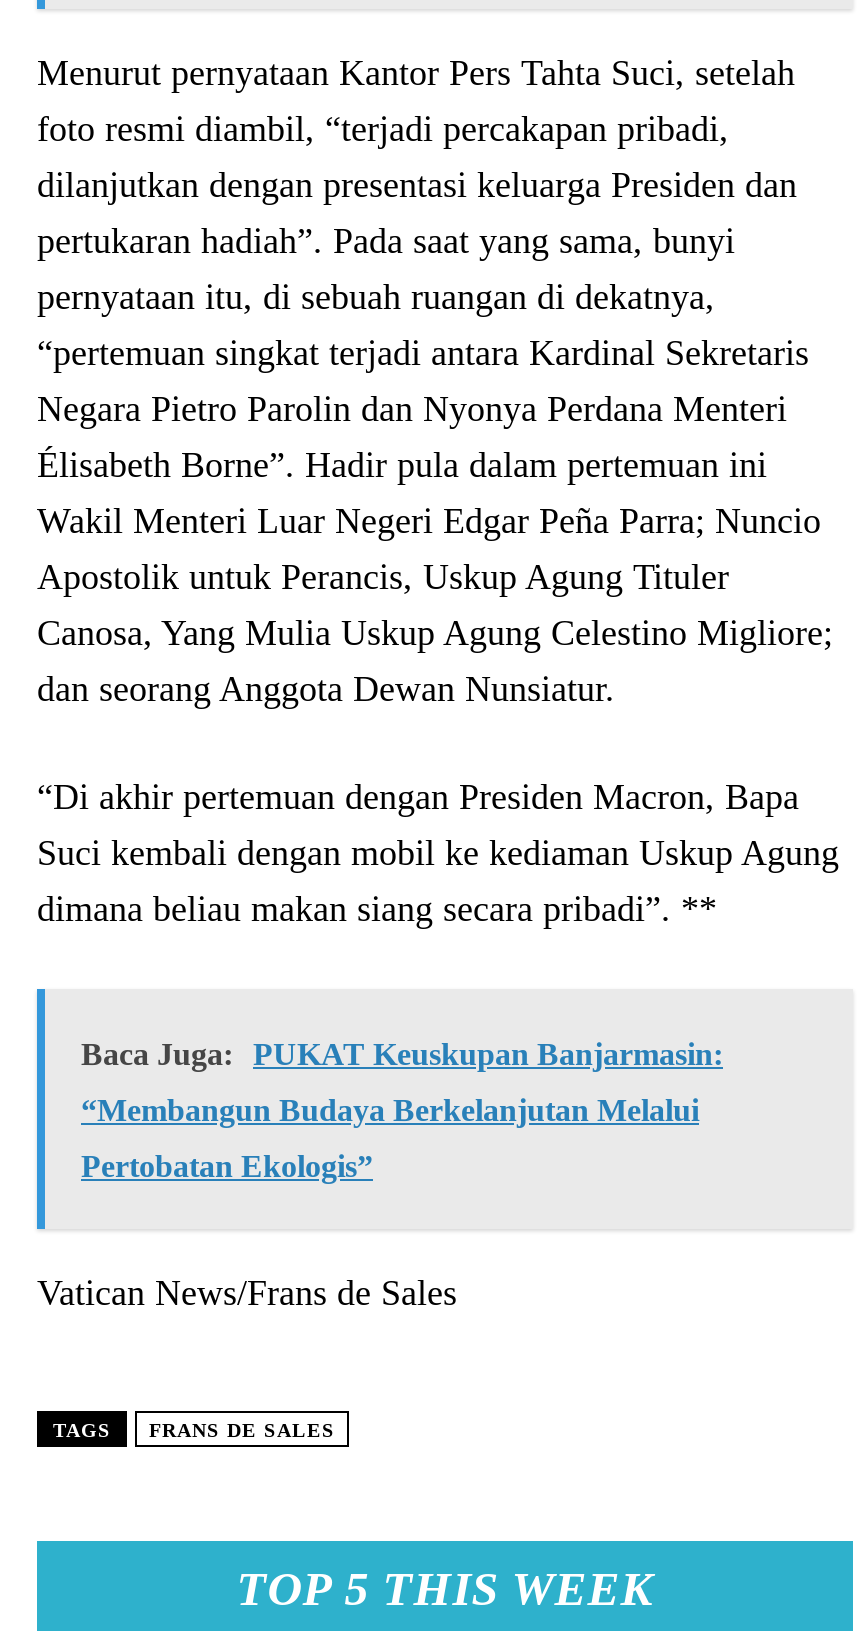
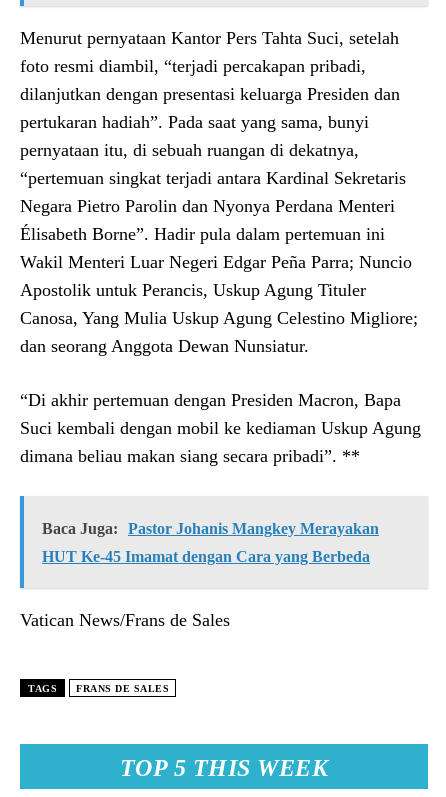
[81,1038,723,1184] Baca Juga: PUKAT Keuskupan Banjarmasin: | “Membangun Budaya Berkelanjutan Melalui | Pertobatan Ekologis” -> [42,520,379,565] Baca Juga: Pastor Johanis Mangkey Merayakan | HUT Ke-45 Imamat dengan Cara yang Berbeda

